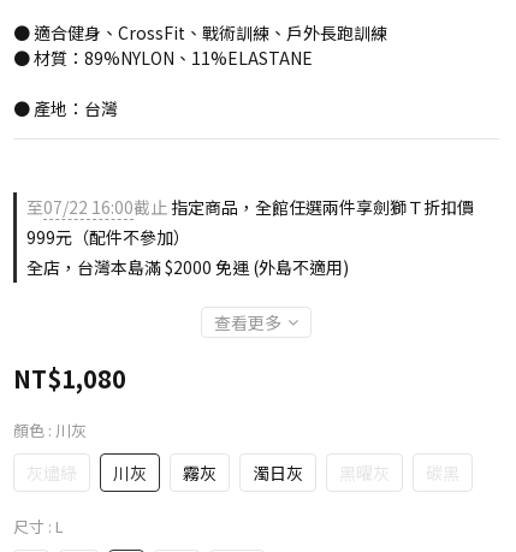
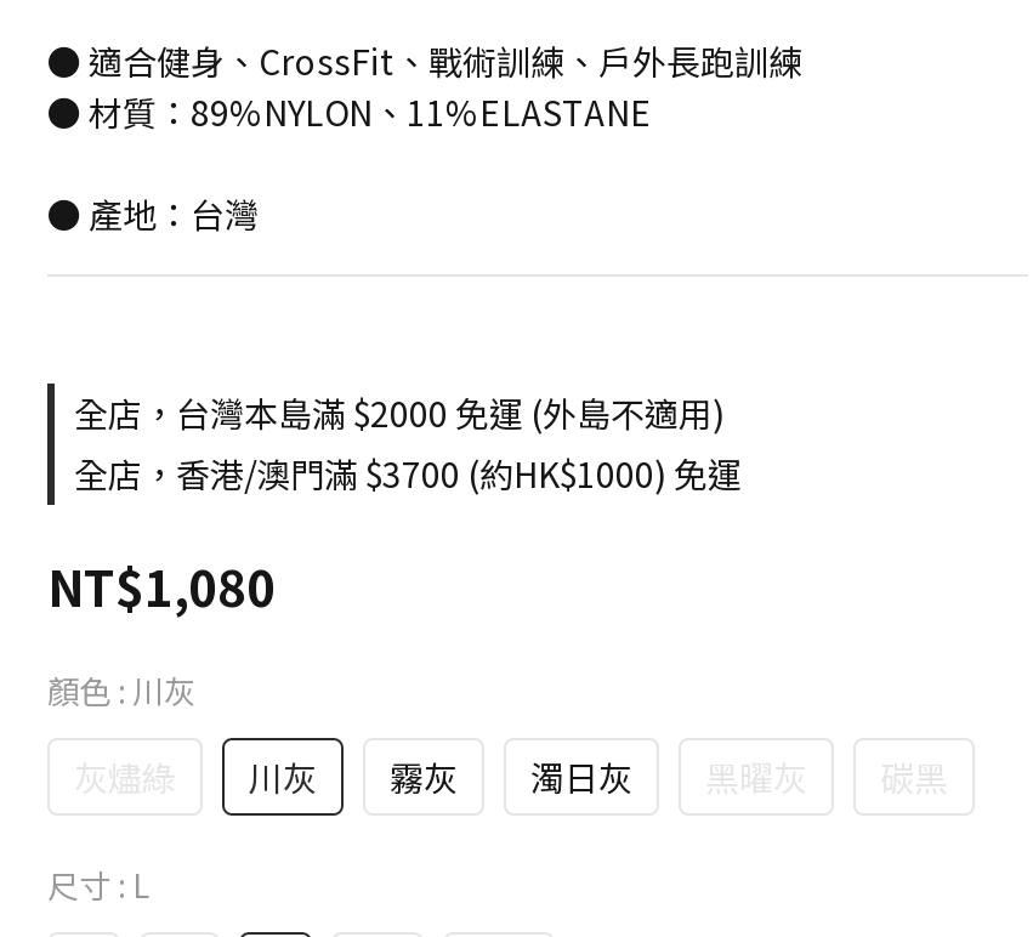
[26,195,474,249] 至07/22 16:00截止指定商品，全館任選兩件享劍獅Ｔ折扣價 | 999元（配件不參加） -> none
[214,310,281,334] 查看更多 -> [74,449,742,498] 全店，香港/澳門滿 $3700 (約HK$1000) 免運

